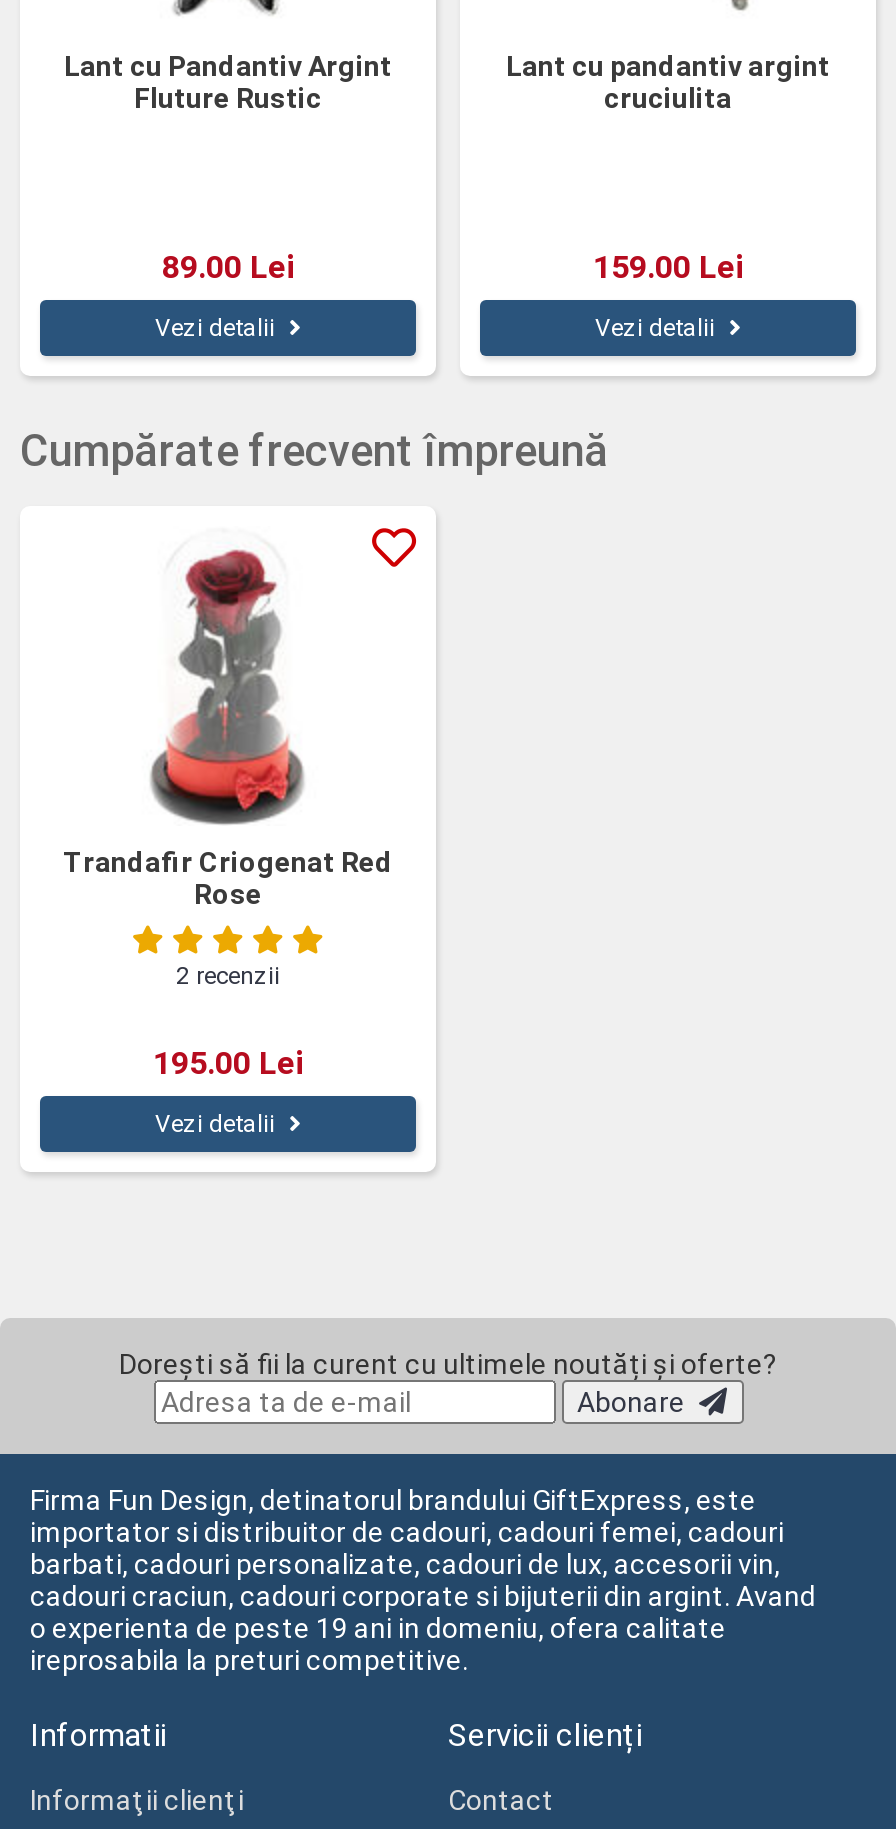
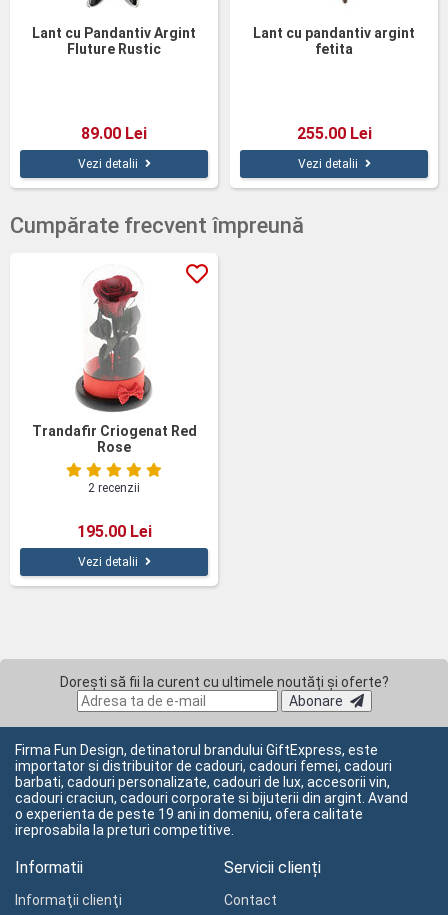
[604,82,732,114] cruciulita -> [315,41,353,57] fetita
[593,248,743,286] 159.00 Lei -> [296,124,371,143] 255.00 Lei

